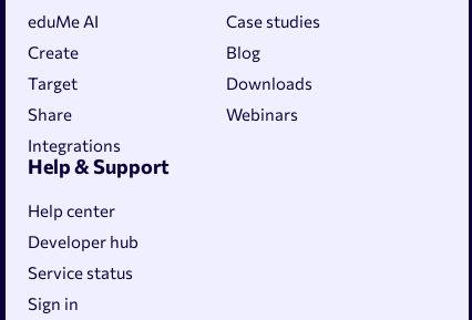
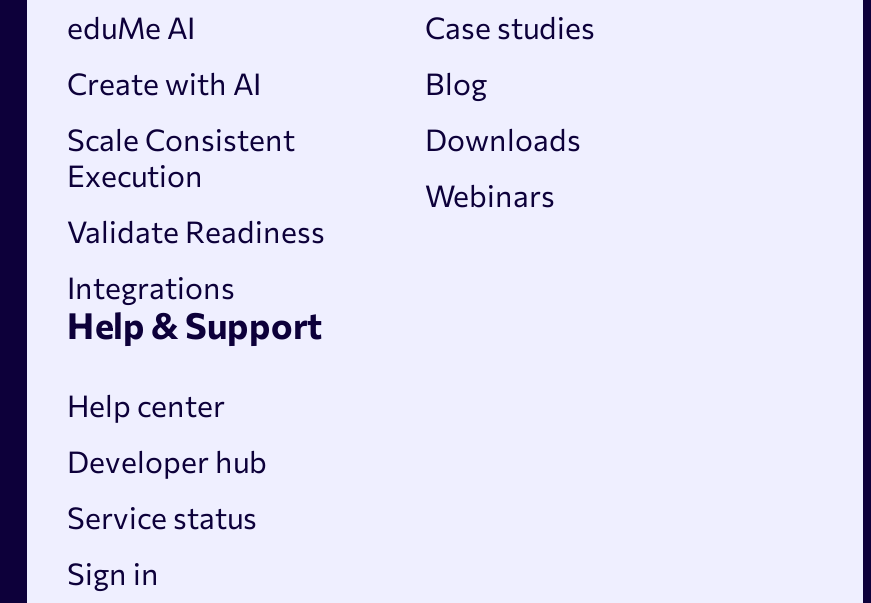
[28,42,79,62] Create -> [67,66,261,102] Create with AI
[28,73,78,93] Target -> [67,122,295,194] Scale Consistent | Execution
[28,104,72,124] Share -> [67,214,325,250] Validate Readiness

